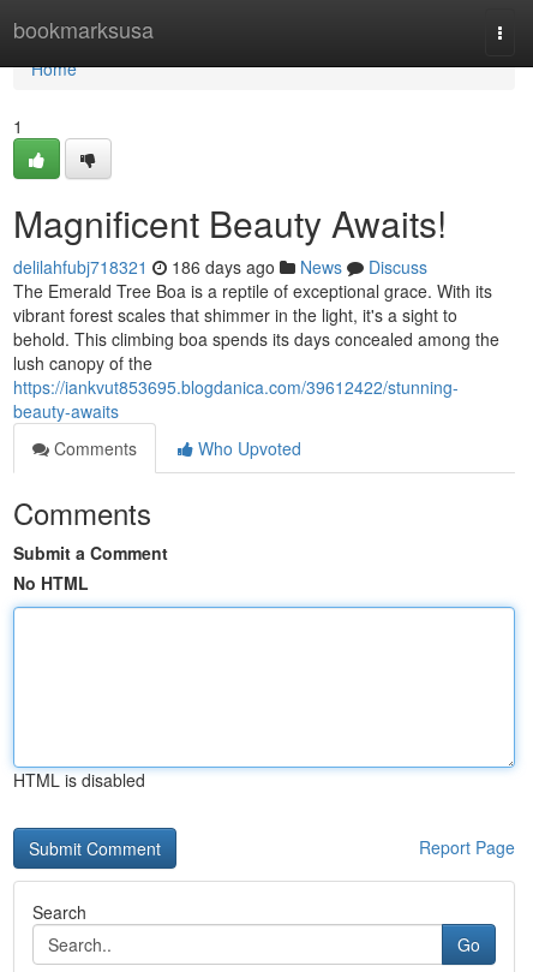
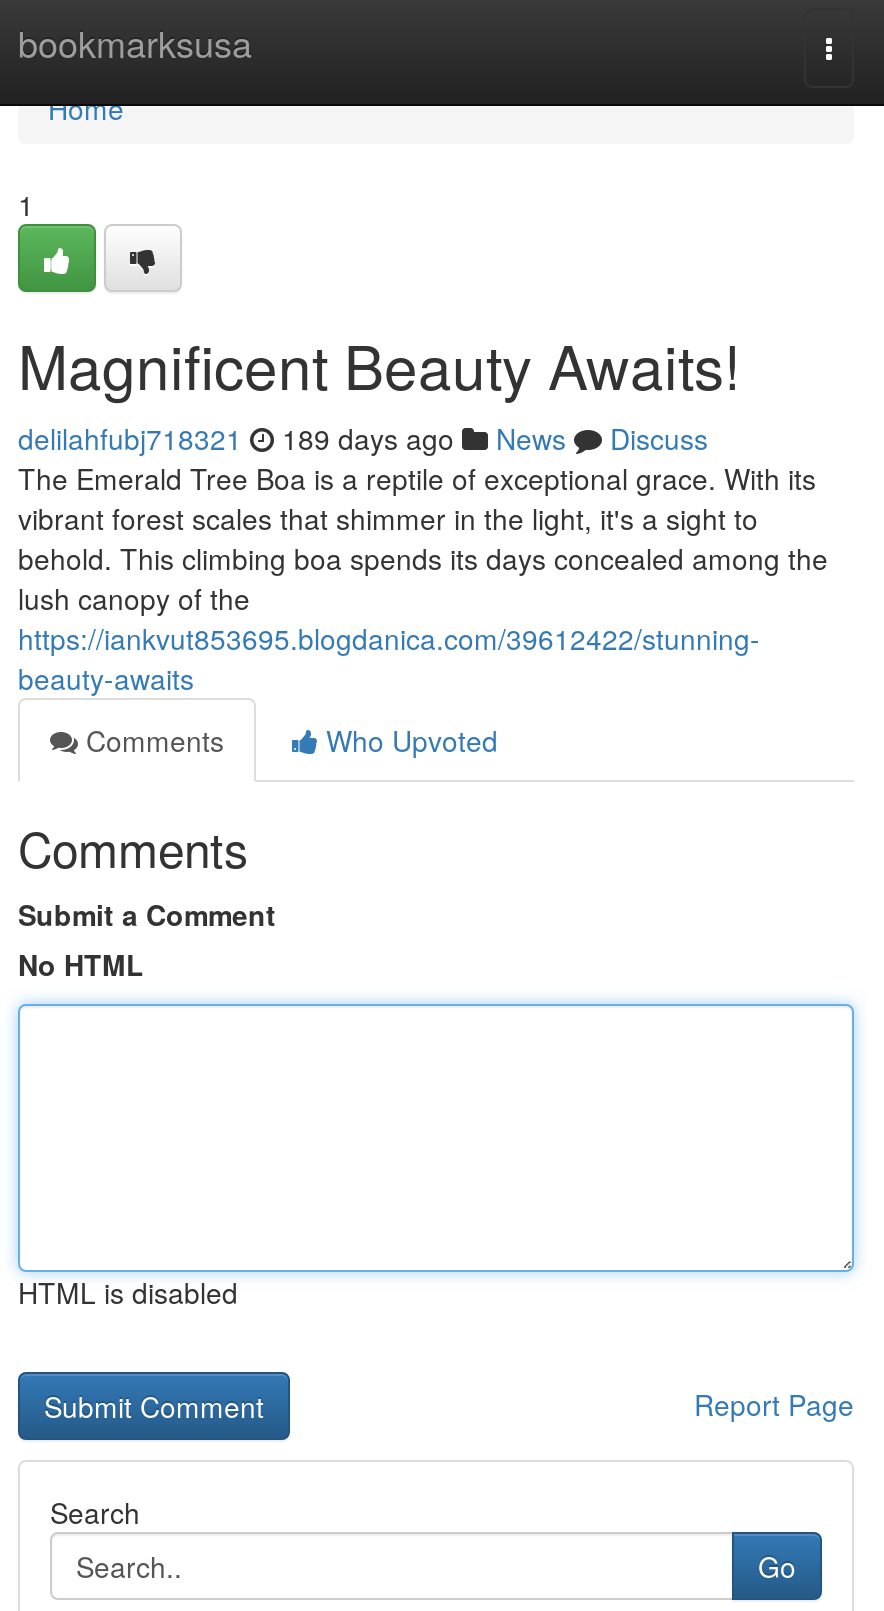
[13,255,427,279] delilahfubj718321 186 days ago News Discuss -> [18,418,708,458] delilahfubj718321 189 days ago News Discuss

